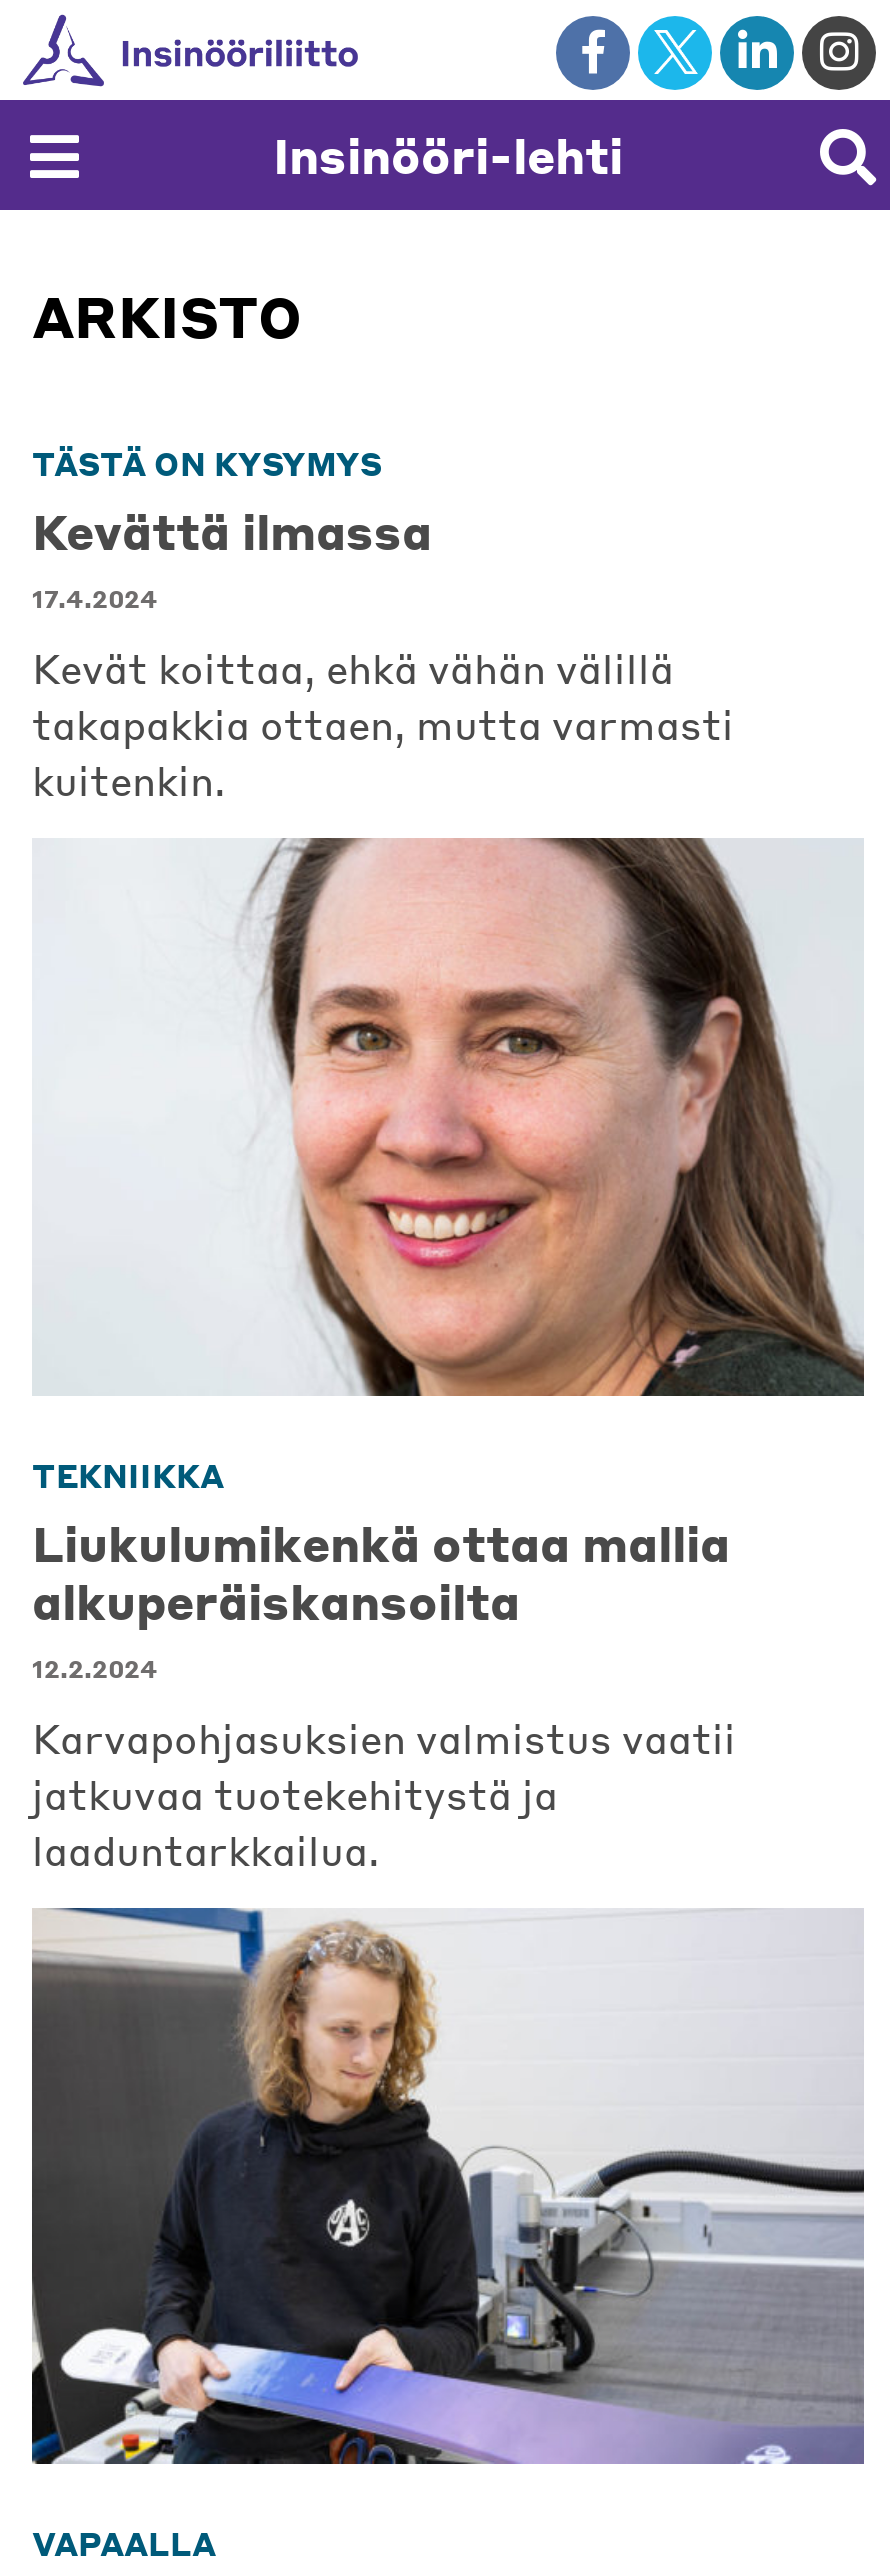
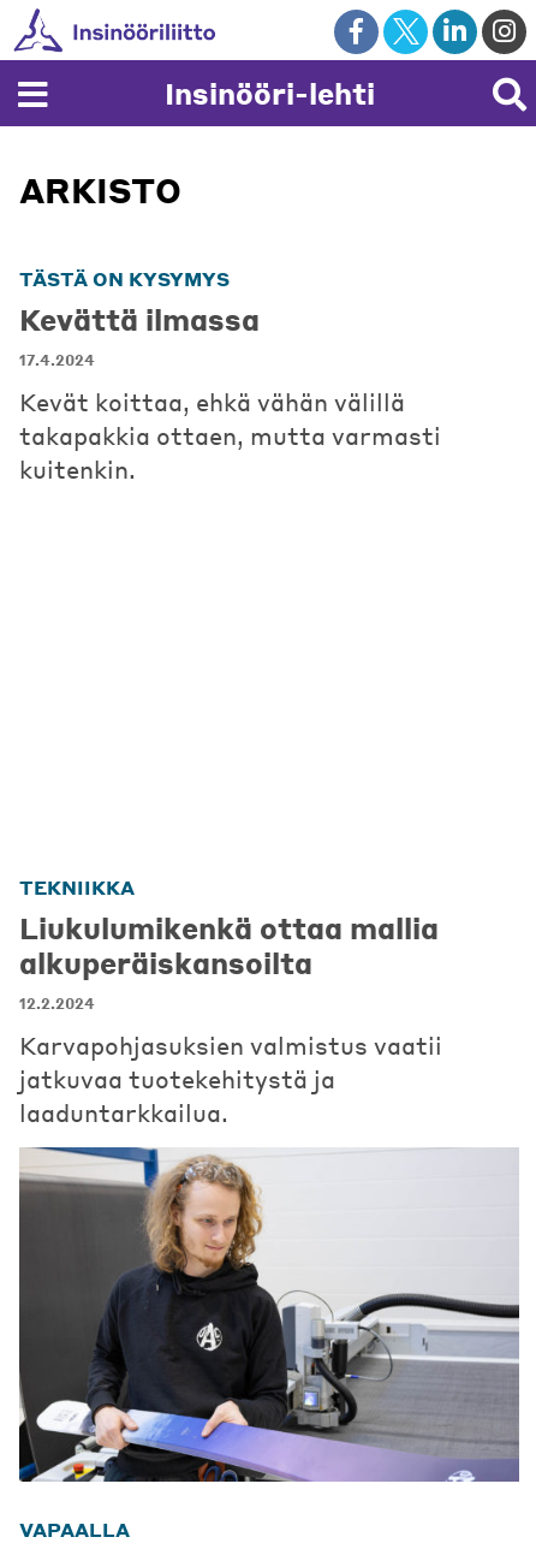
[34,836,866,1398] [image] -> none

